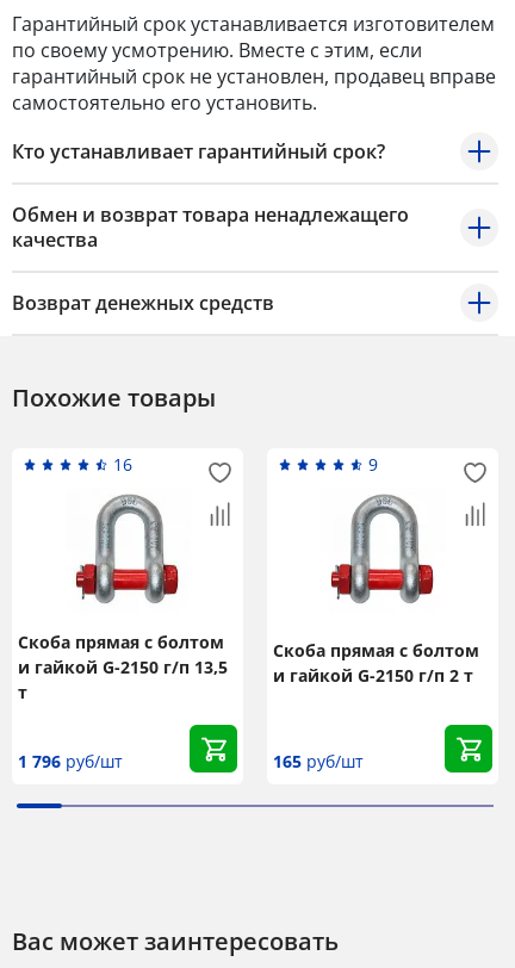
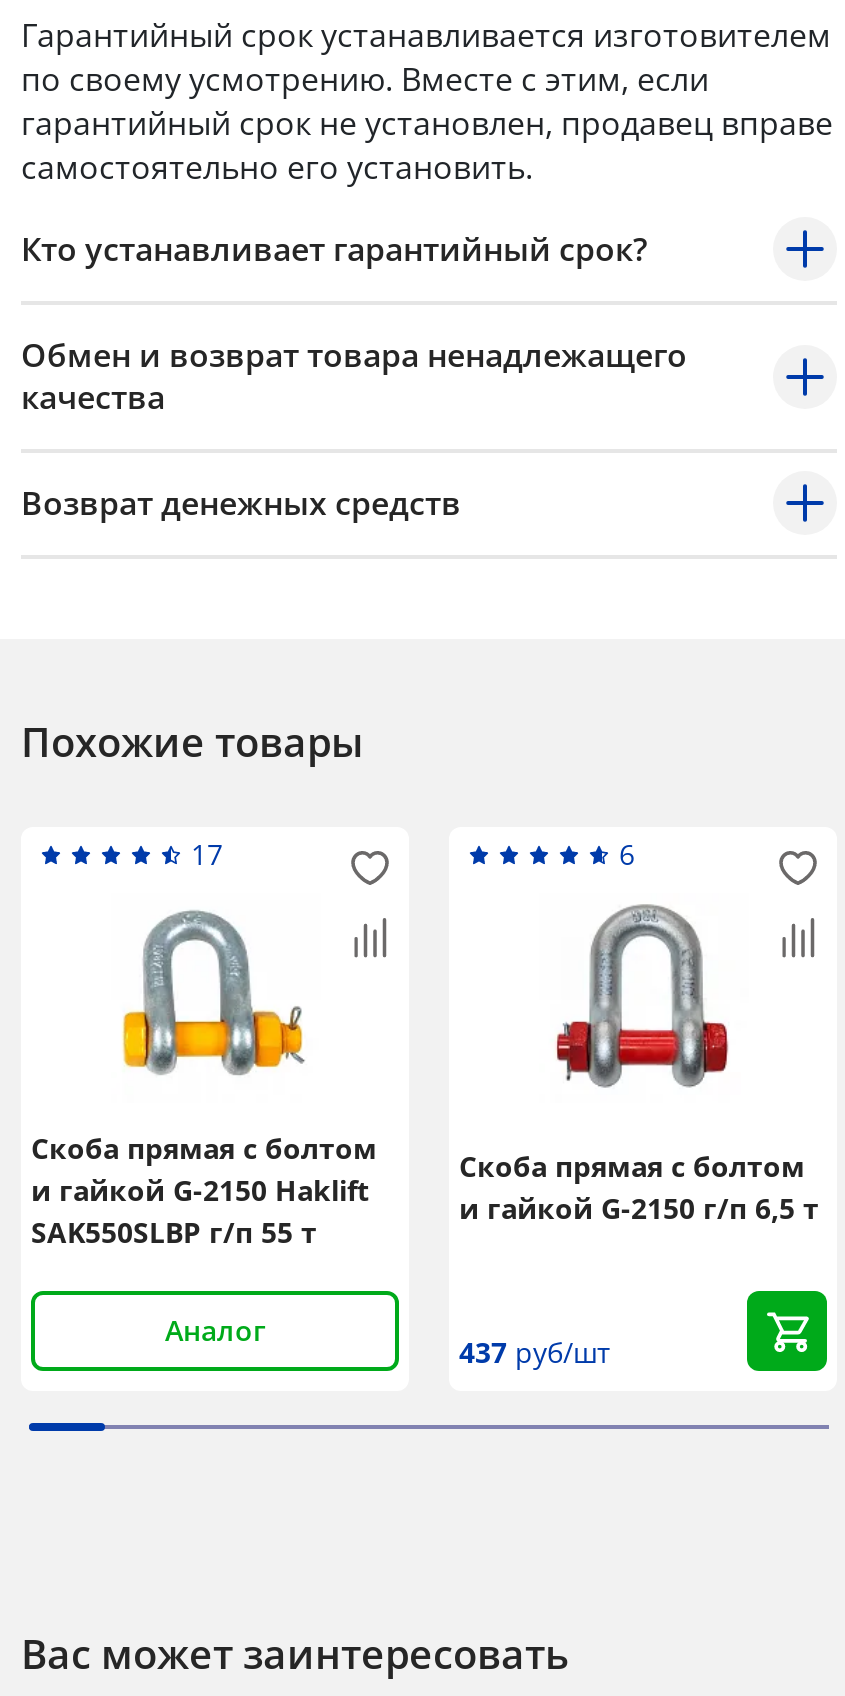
[113,453,132,476] 16 -> [191,835,223,873] 17
[368,453,378,476] 9 -> [619,835,635,873] 6
[73,494,179,604] [image] -> [121,905,305,1085] [image]
[18,655,228,703] и гайкой G-2150 г/п 13,5 | т -> [31,1171,369,1251] и гайкой G-2150 Haklift | SAK550SLBP г/п 55 т
[273,663,473,686] и гайкой G-2150 г/п 2 т -> [459,1188,819,1226] и гайкой G-2150 г/п 6,5 т
[18,750,123,773] 1 796 руб/шт -> [165,1311,265,1349] Аналог
[273,750,364,773] 165 руб/шт -> [459,1333,611,1371] 437 руб/шт

